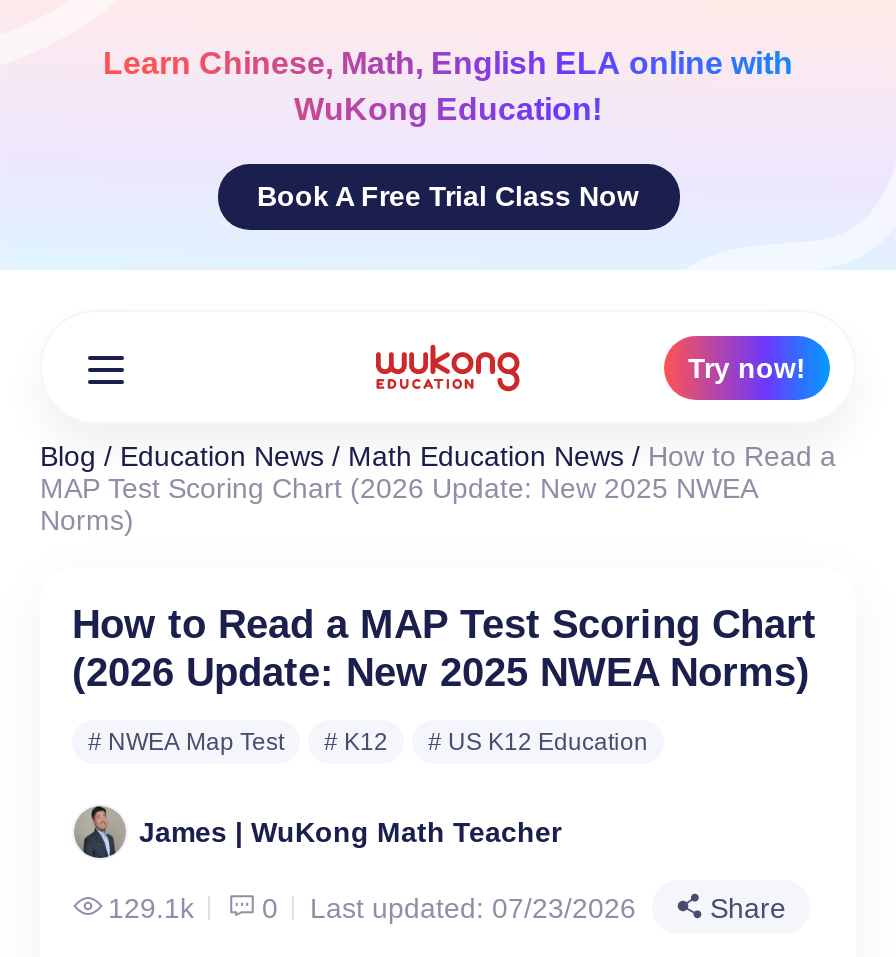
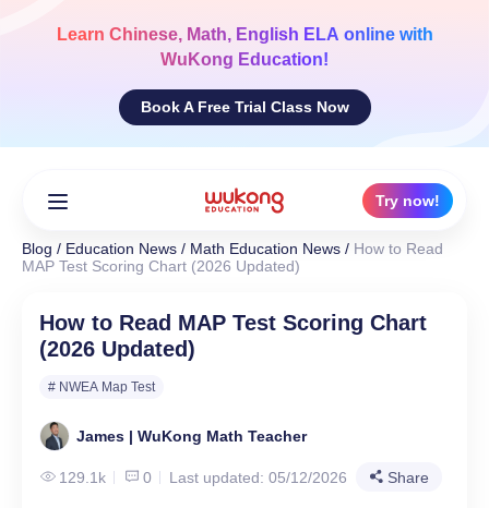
[40,440,836,536] Blog / Education News / Math Education News / How to Read a | MAP Test Scoring Chart (2026 Update: New 2025 NWEA | Norms) -> [22,240,443,275] Blog / Education News / Math Education News / How to Read | MAP Test Scoring Chart (2026 Updated)
[72,602,816,694] How to Read a MAP Test Scoring Chart | (2026 Update: New 2025 NWEA Norms) -> [39,311,427,361] How to Read MAP Test Scoring Chart | (2026 Updated)
[324,728,648,756] # K12 | # US K12 Education -> none
[262,891,636,923] 0 Last updated: 07/23/2026 -> [143,468,347,486] 0 Last updated: 05/12/2026

